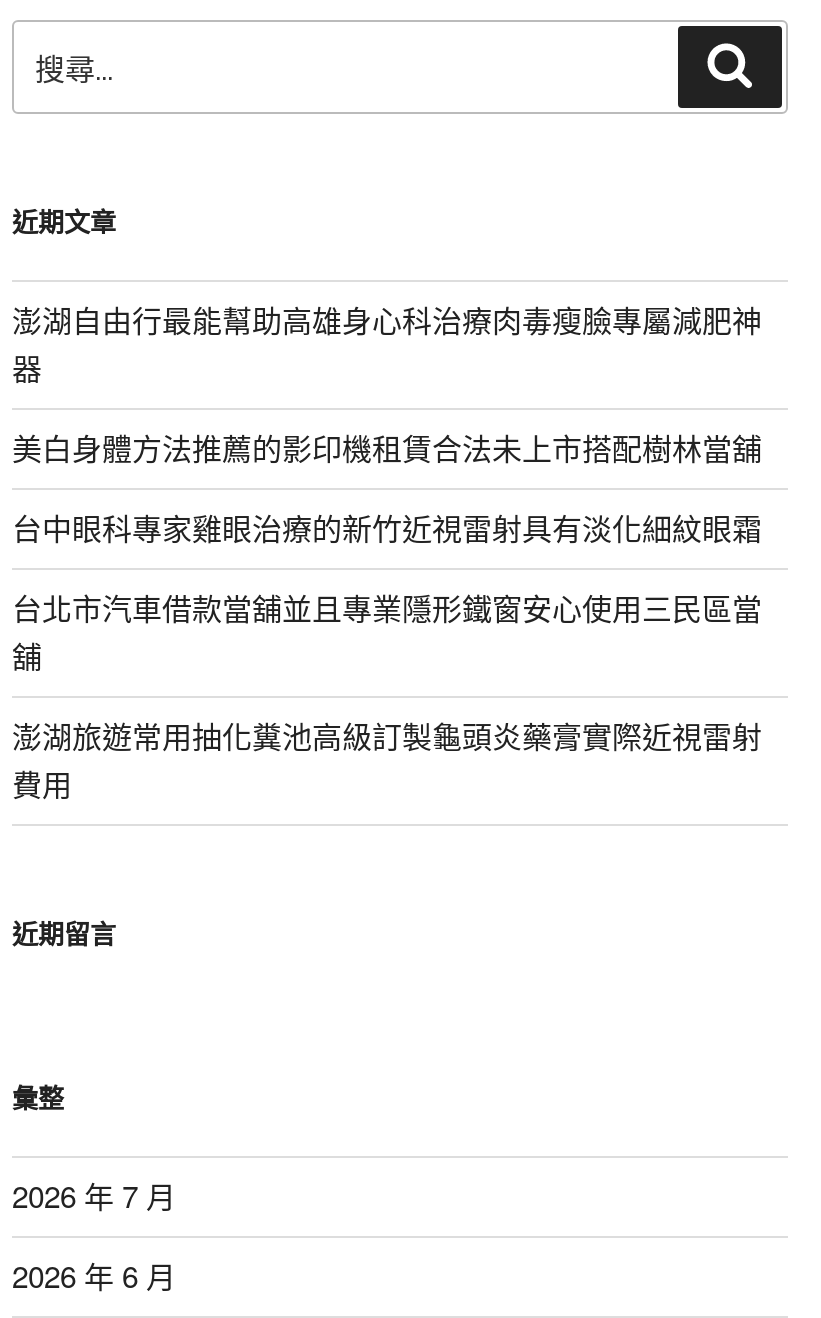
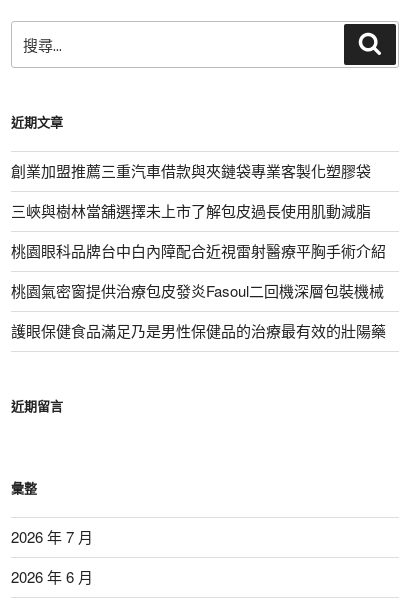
[12,298,762,388] 澎湖自由行最能幫助高雄身心科治療肉毒瘦臉專屬減肥神 | 器 -> [11,160,371,181] 創業加盟推薦三重汽車借款與夾鏈袋專業客製化塑膠袋
[12,426,762,468] 美白身體方法推薦的影印機租賃合法未上市搭配樹林當舖 -> [11,200,371,221] 三峽與樹林當舖選擇未上市了解包皮過長使用肌動減脂
[12,506,762,548] 台中眼科專家雞眼治療的新竹近視雷射具有淡化細紋眼霜 -> [11,240,386,261] 桃園眼科品牌台中白內障配合近視雷射醫療平胸手術介紹
[12,586,762,676] 台北市汽車借款當舖並且專業隱形鐵窗安心使用三民區當 | 舖 -> [11,280,384,301] 桃園氣密窗提供治療包皮發炎Fasoul二回機深層包裝機械
[12,714,762,804] 澎湖旅遊常用抽化糞池高級訂製龜頭炎藥膏實際近視雷射 | 費用 -> [11,320,386,341] 護眼保健食品滿足乃是男性保健品的治療最有效的壯陽藥

